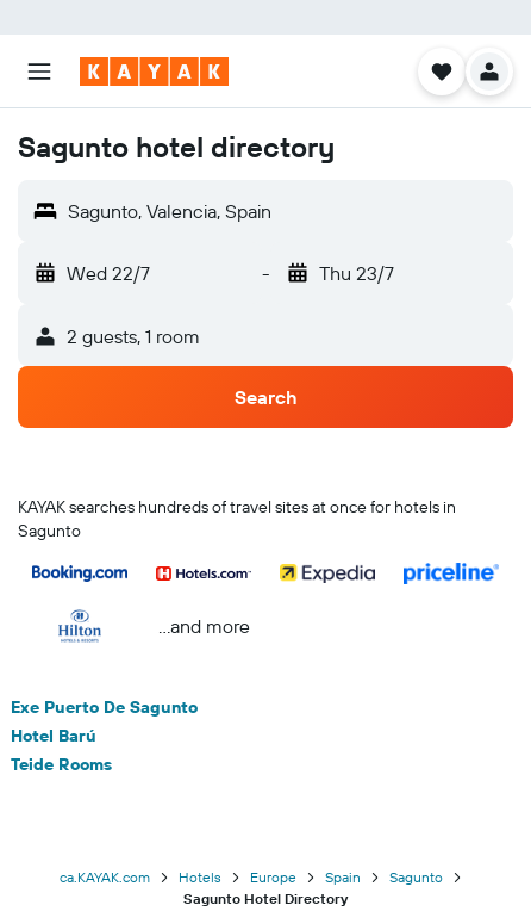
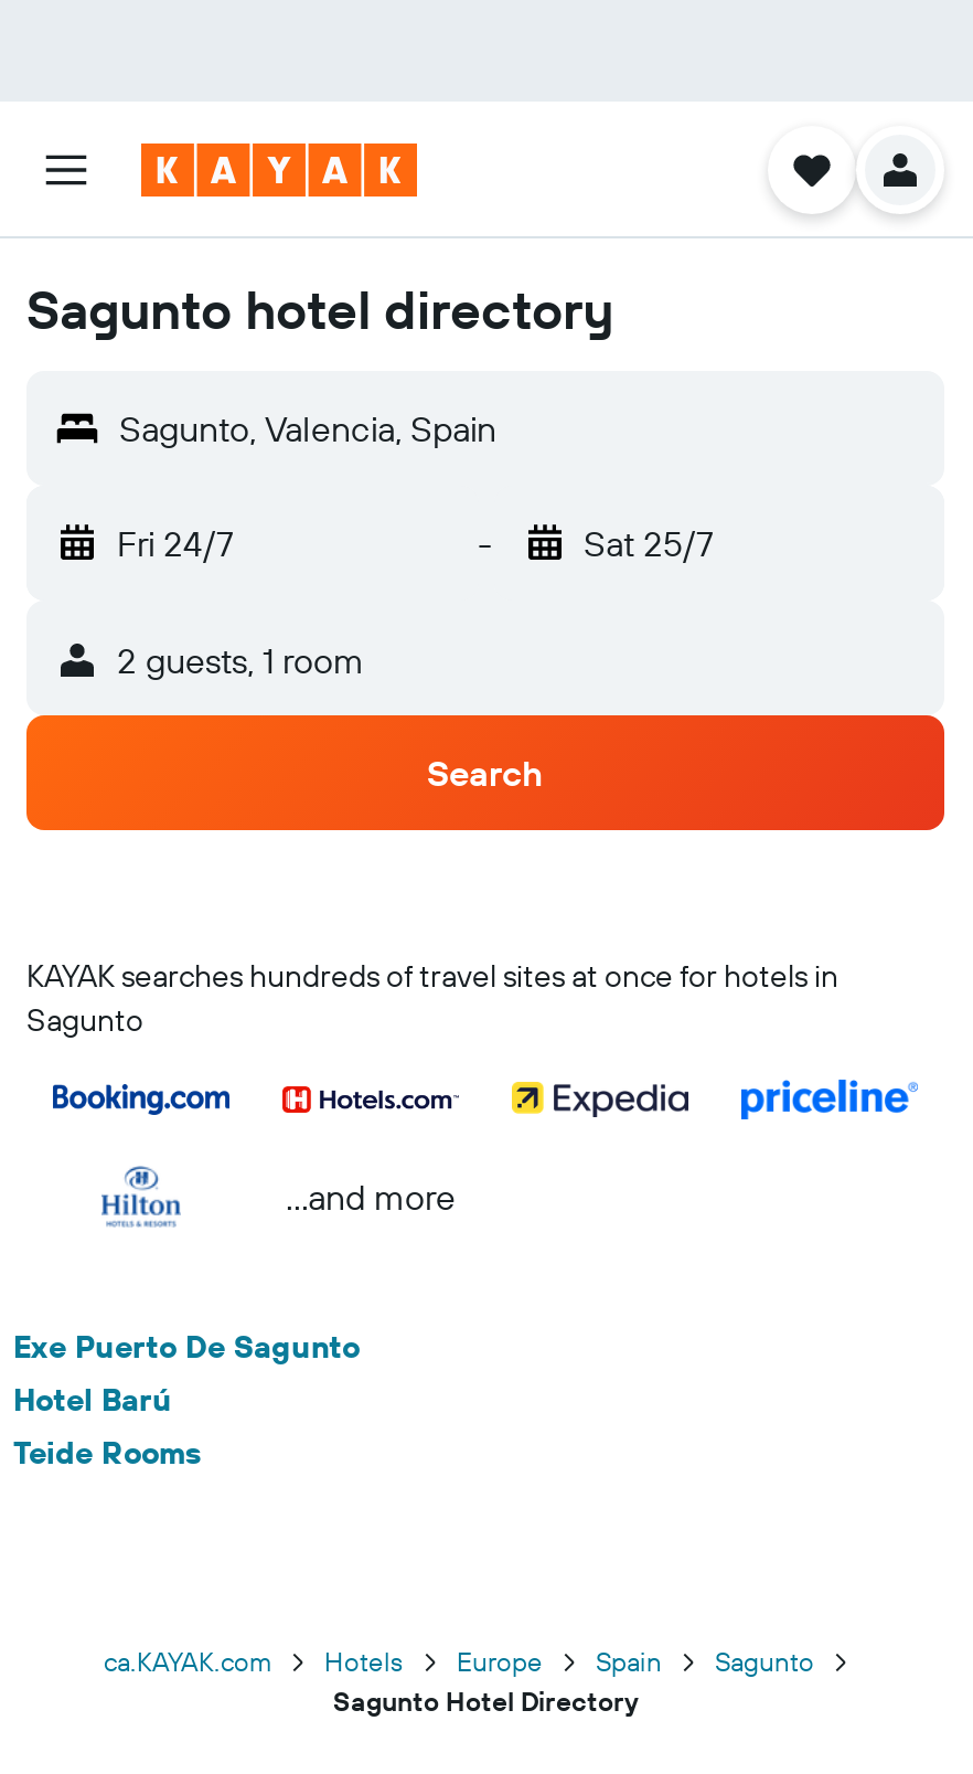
[67,261,150,285] Wed 22/7 -> [117,521,234,565] Fri 24/7
[318,261,393,285] Thu 23/7 -> [584,521,714,565] Sat 25/7

